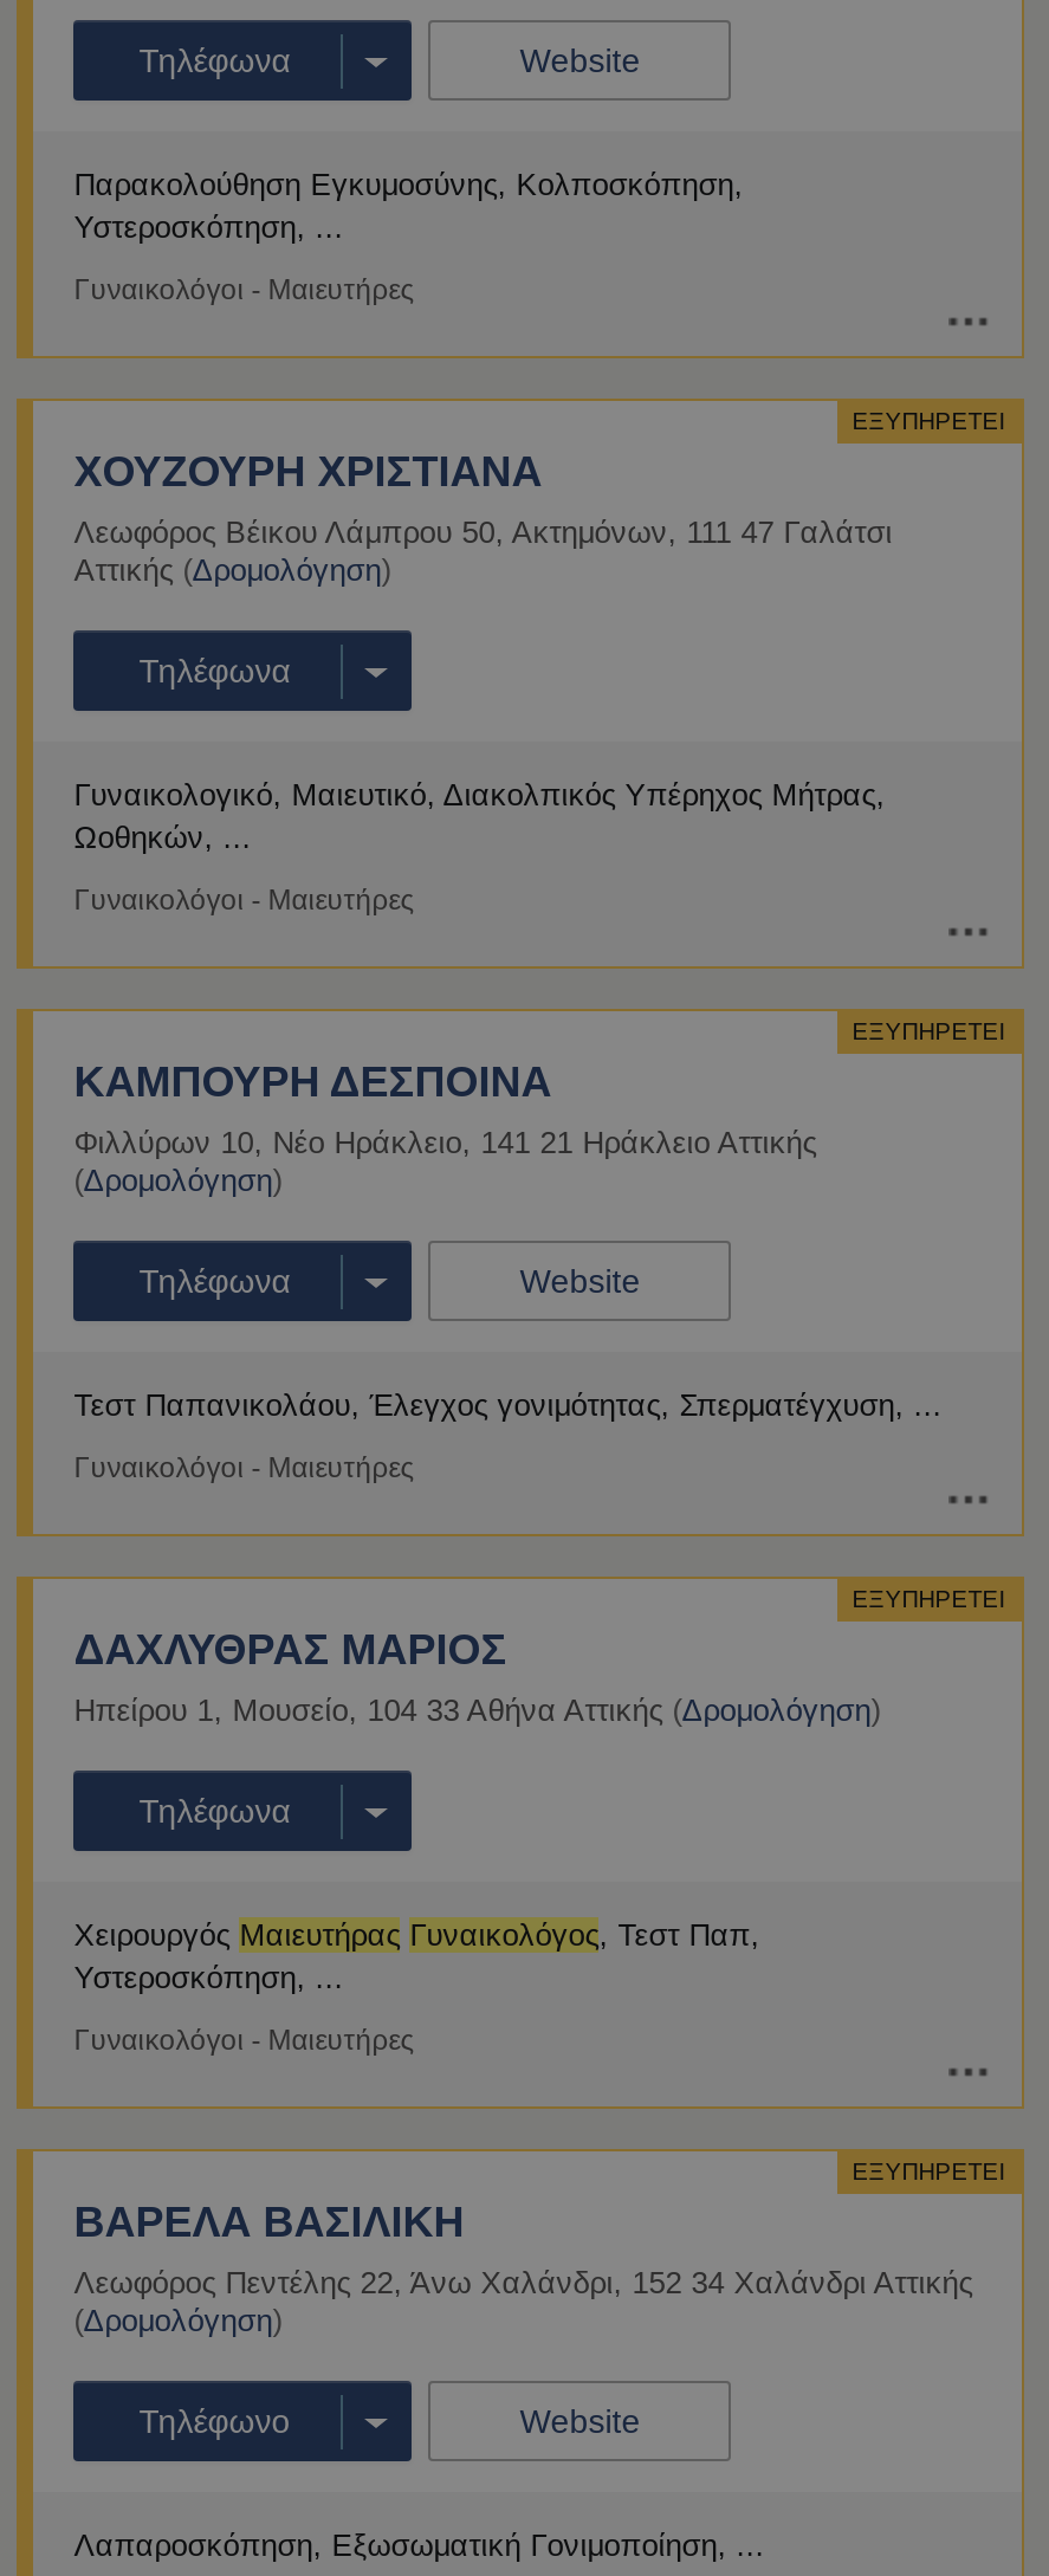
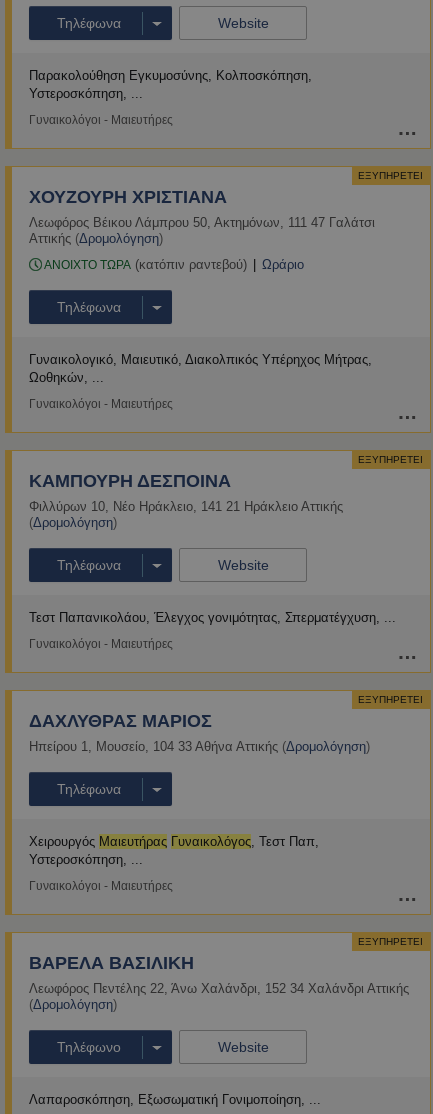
none -> [44,256,304,271] ΑΝΟΙΧΤΟ ΤΩΡΑ (κατόπιν ραντεβού) | Ωράριο

